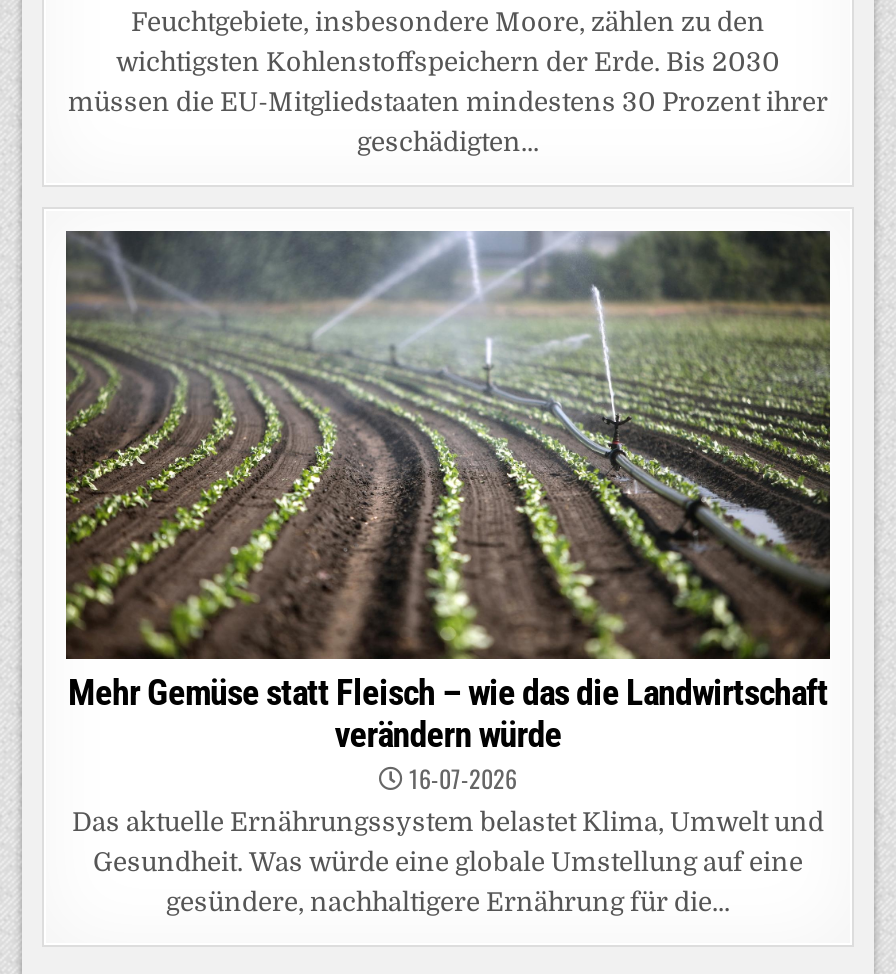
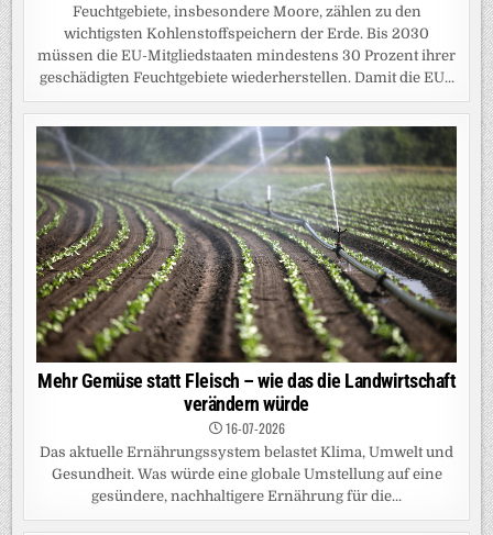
[357,126,539,156] geschädigten... -> [39,69,454,86] geschädigten Feuchtgebiete wiederherstellen. Damit die EU...

